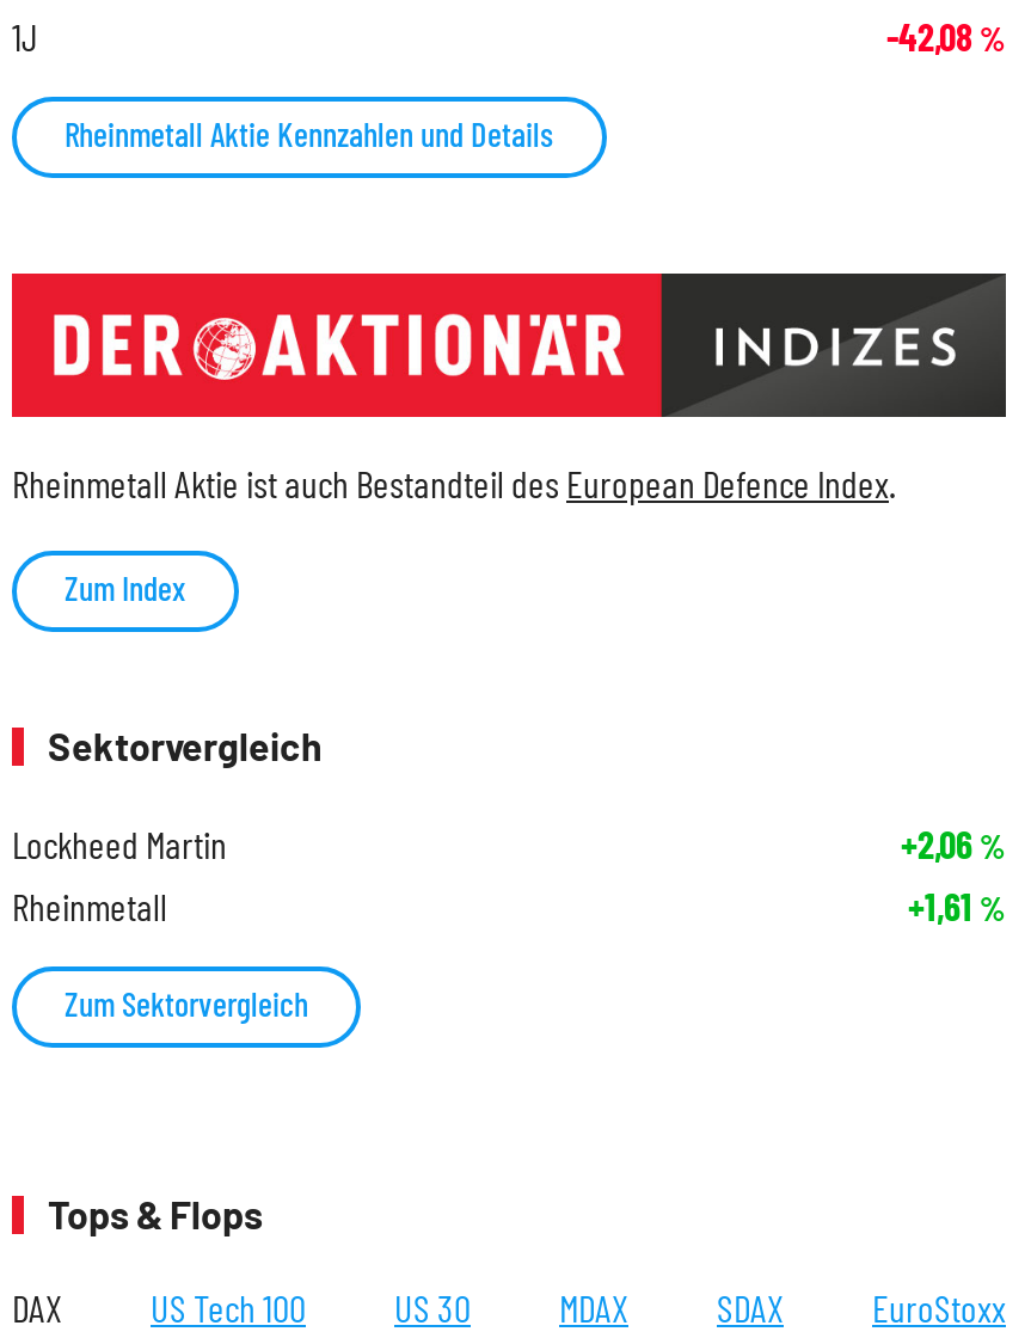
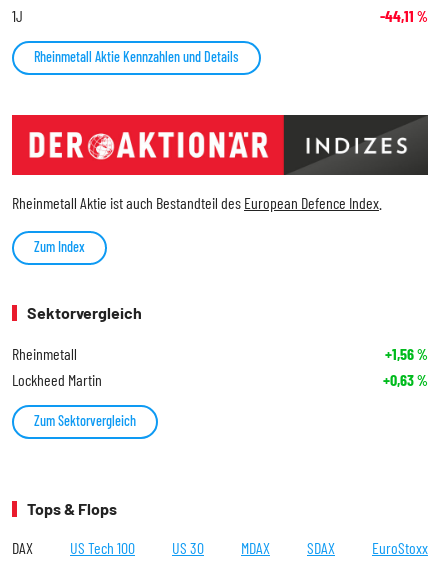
[886,12,1006,57] -42,08% -> [380,5,428,24] -44,11%
moved [12,821,227,867] -> [12,370,102,389]: Lockheed Martin
[901,821,1006,867] +2,06% -> none
moved [12,883,167,929] -> [12,344,77,363]: Rheinmetall
[908,883,1006,929] +1,61% -> [383,344,428,389] +1,56% | +0,63%

